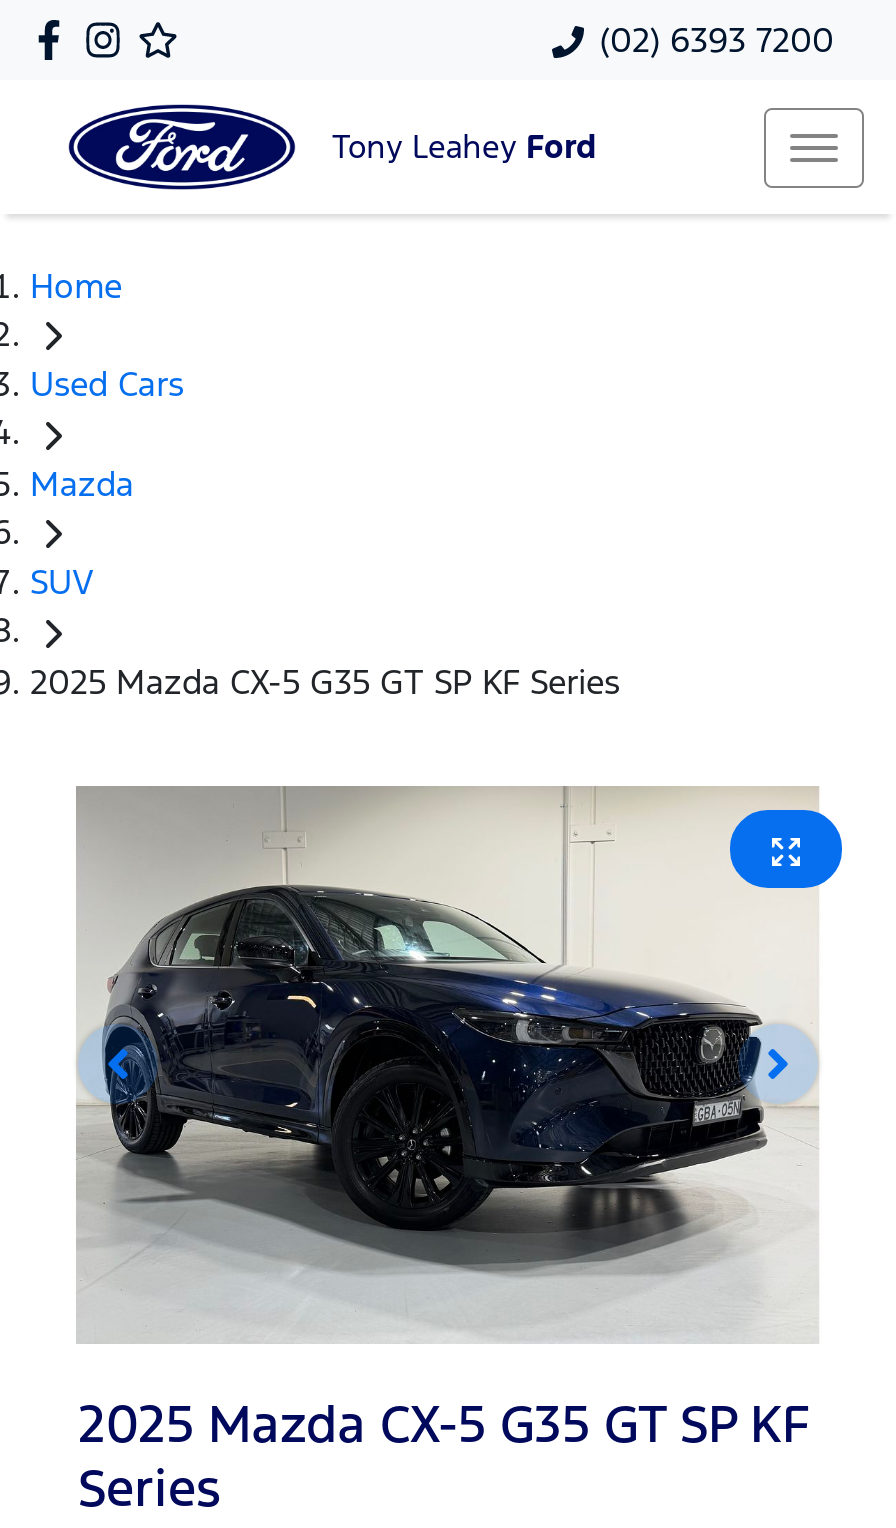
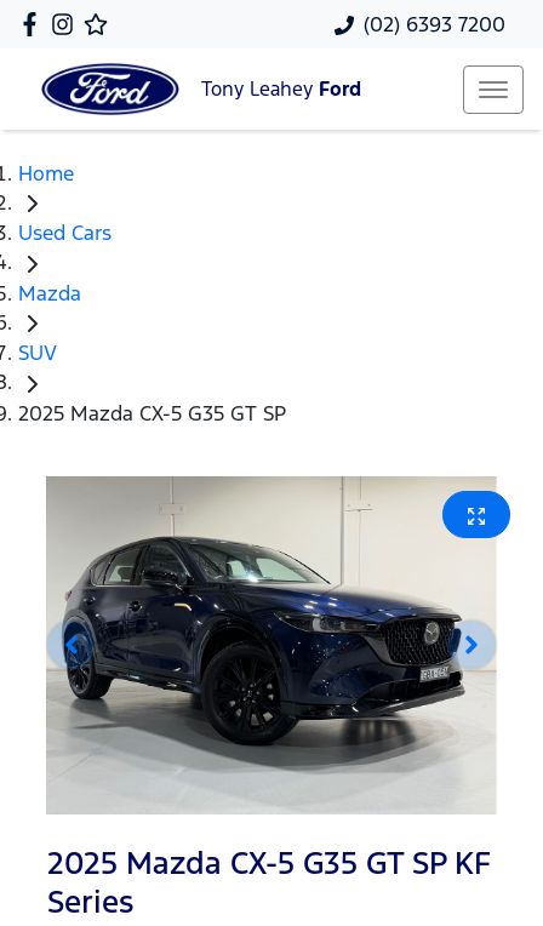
[30,660,620,704] 2025 Mazda CX-5 G35 GT SP KF Series -> [18,400,286,427] 2025 Mazda CX-5 G35 GT SP

